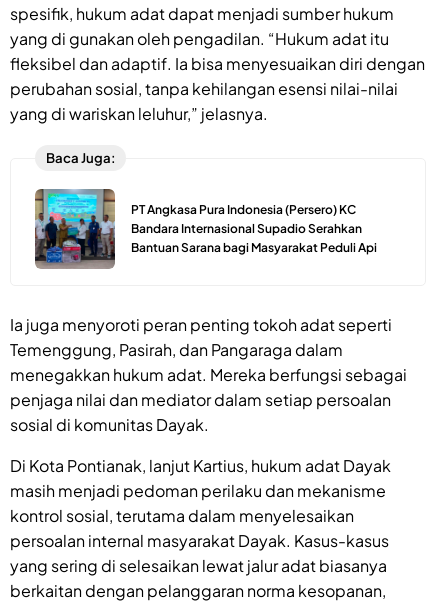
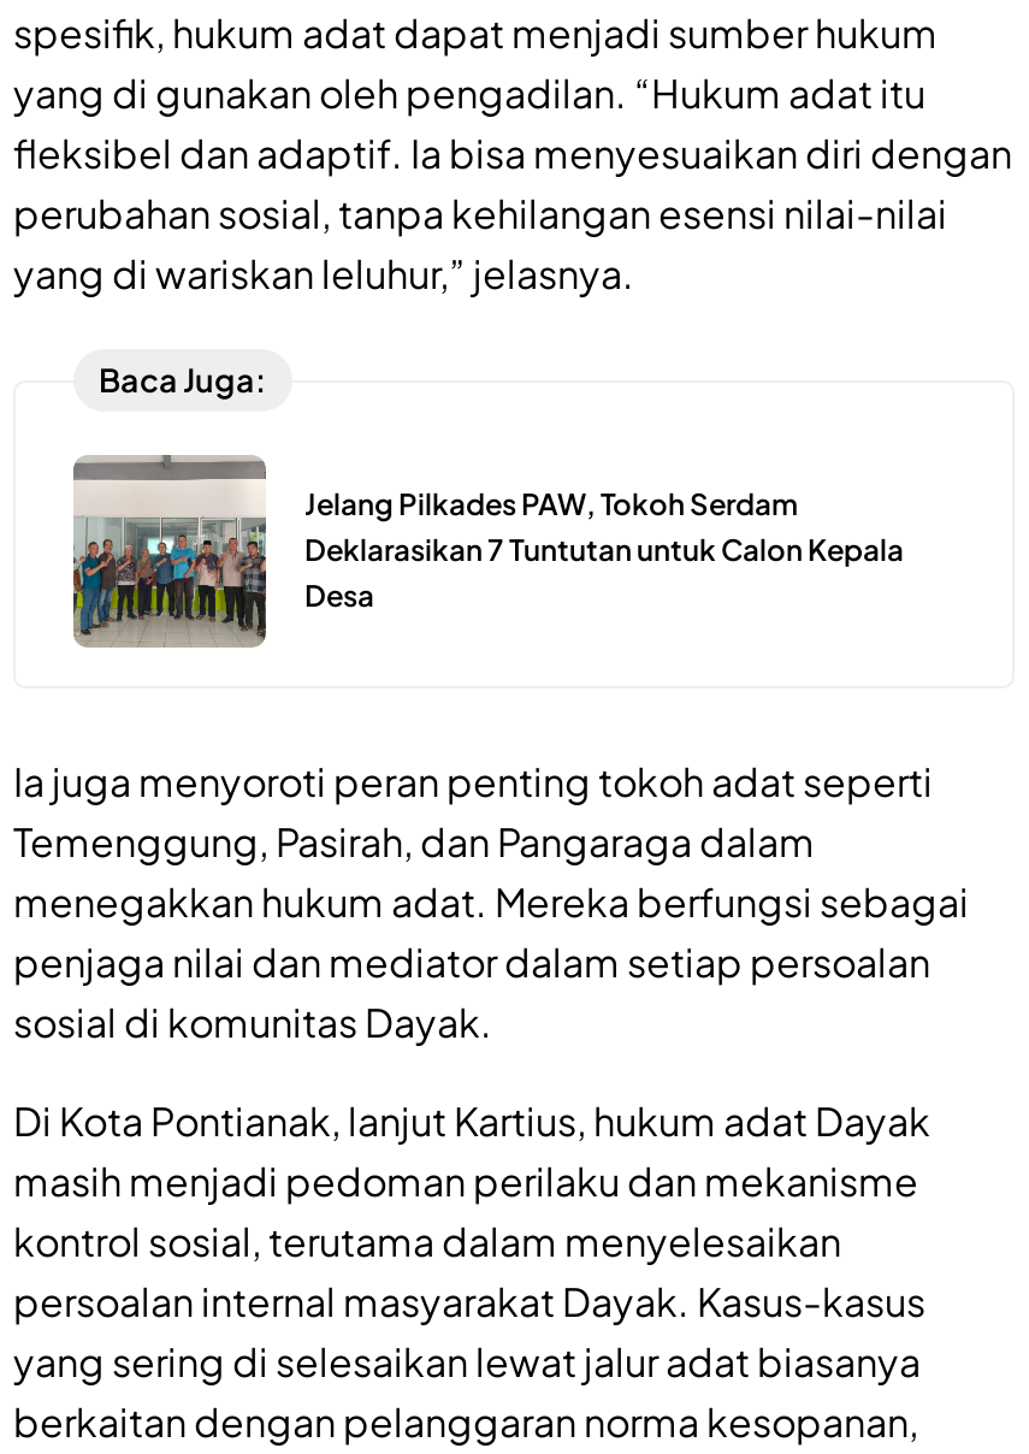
[34,189,377,267] [image] | PT Angkasa Pura Indonesia (Persero) KC | Bandara Internasional Supadio Serahkan | Bantuan Sarana bagi Masyarakat Peduli Api -> [71,453,904,645] [image] | Jelang Pilkades PAW, Tokoh Serdam | Deklarasikan 7 Tuntutan untuk Calon Kepala | Desa

